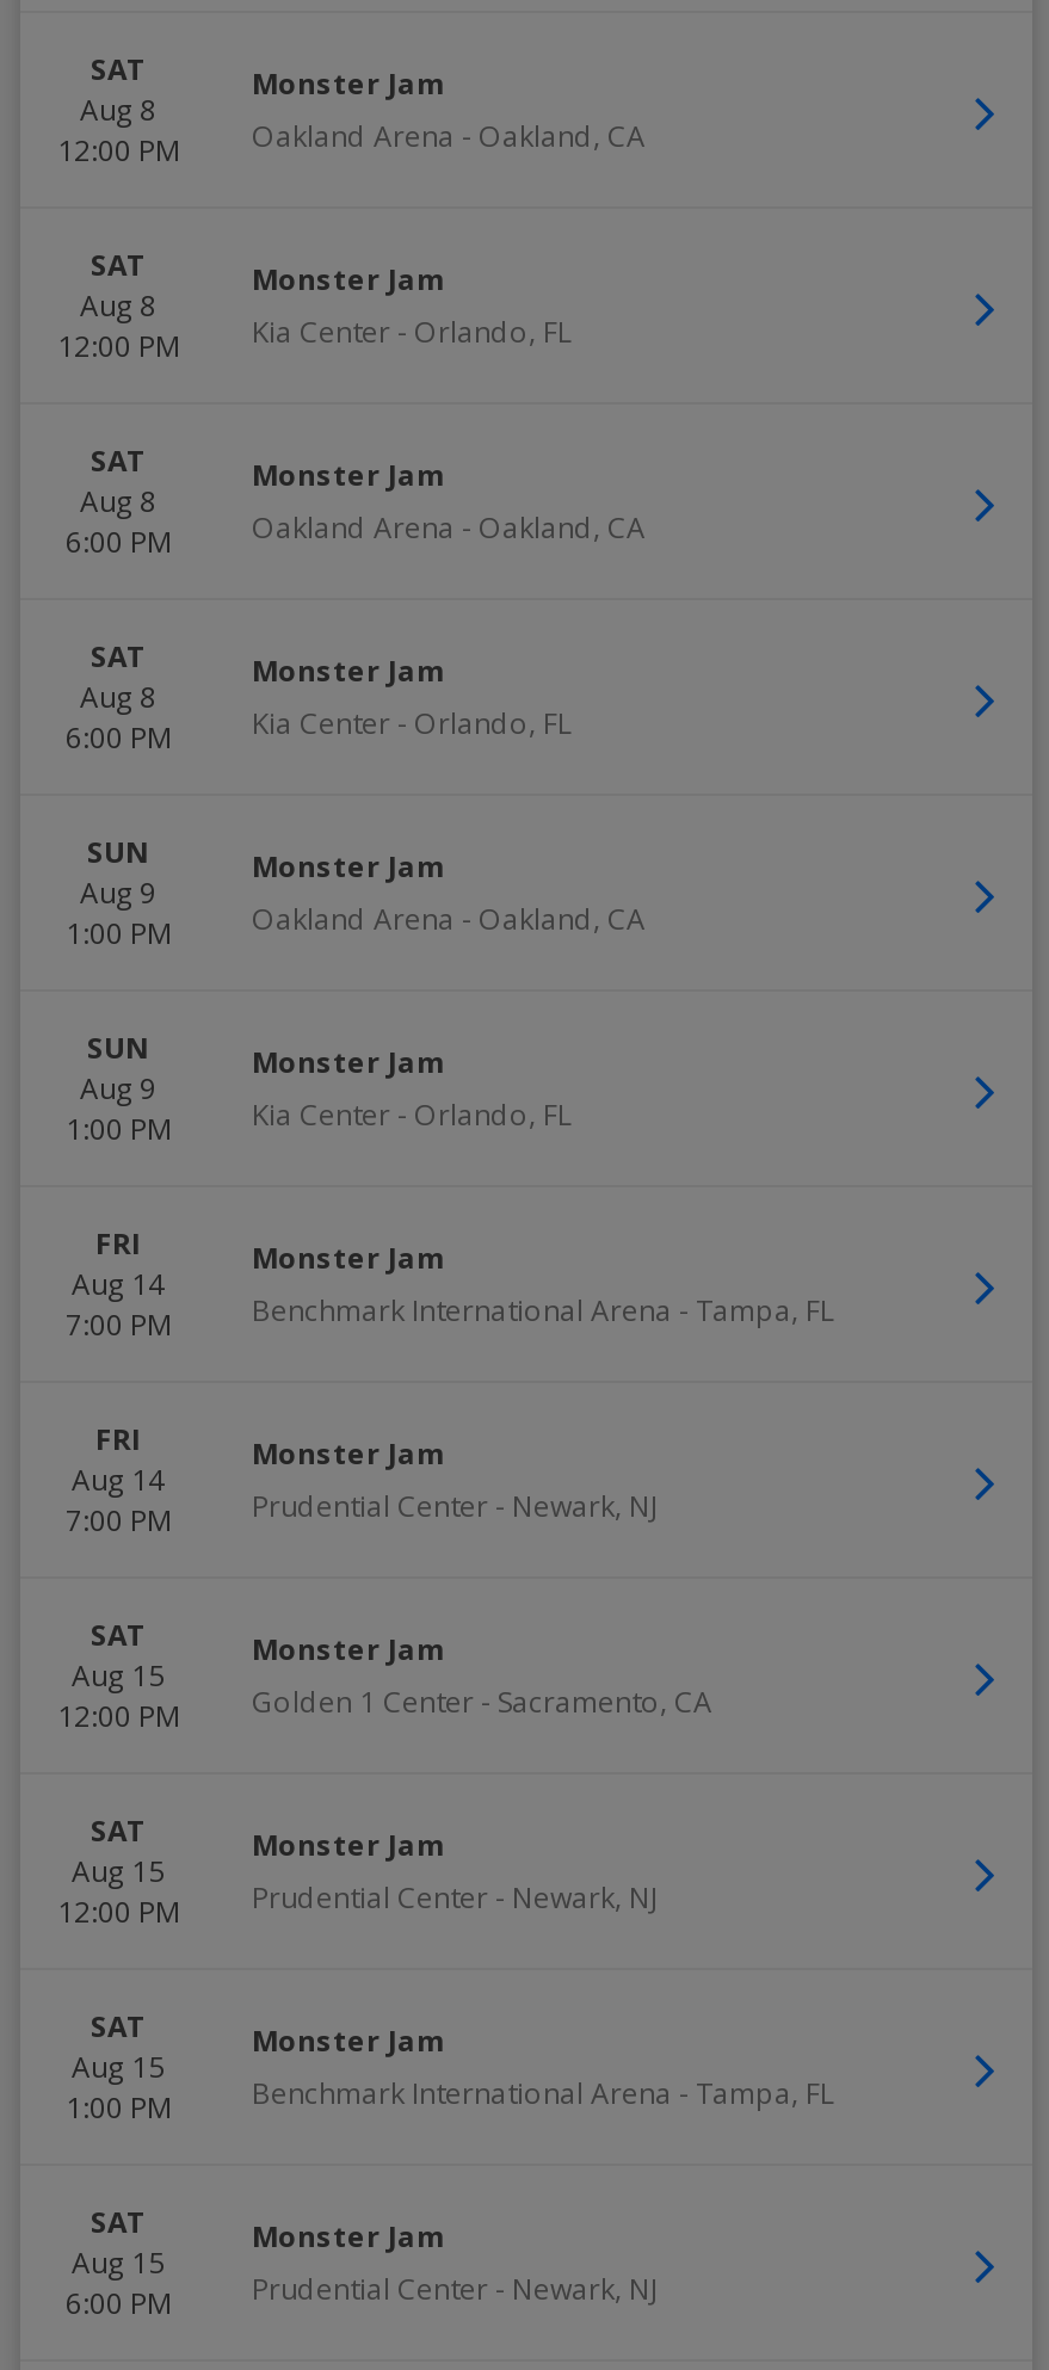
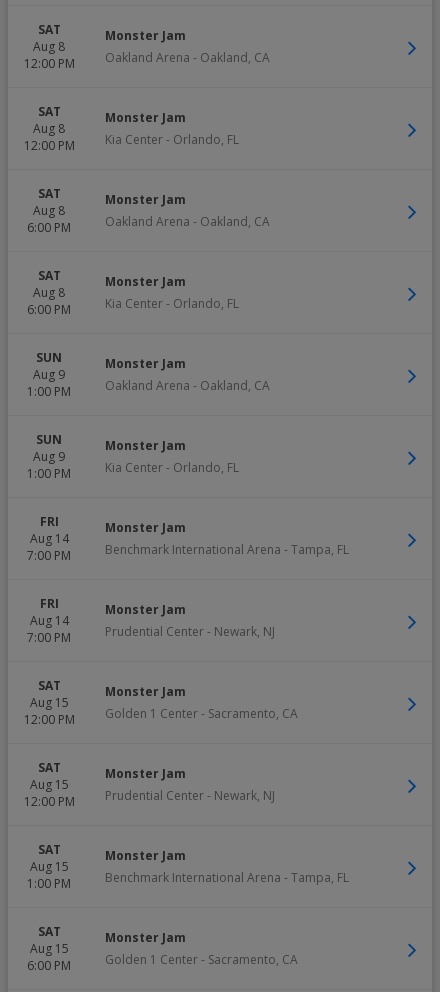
[252,2269,658,2309] Prudential Center - Newark, NJ -> [105,951,298,968] Golden 1 Center - Sacramento, CA

